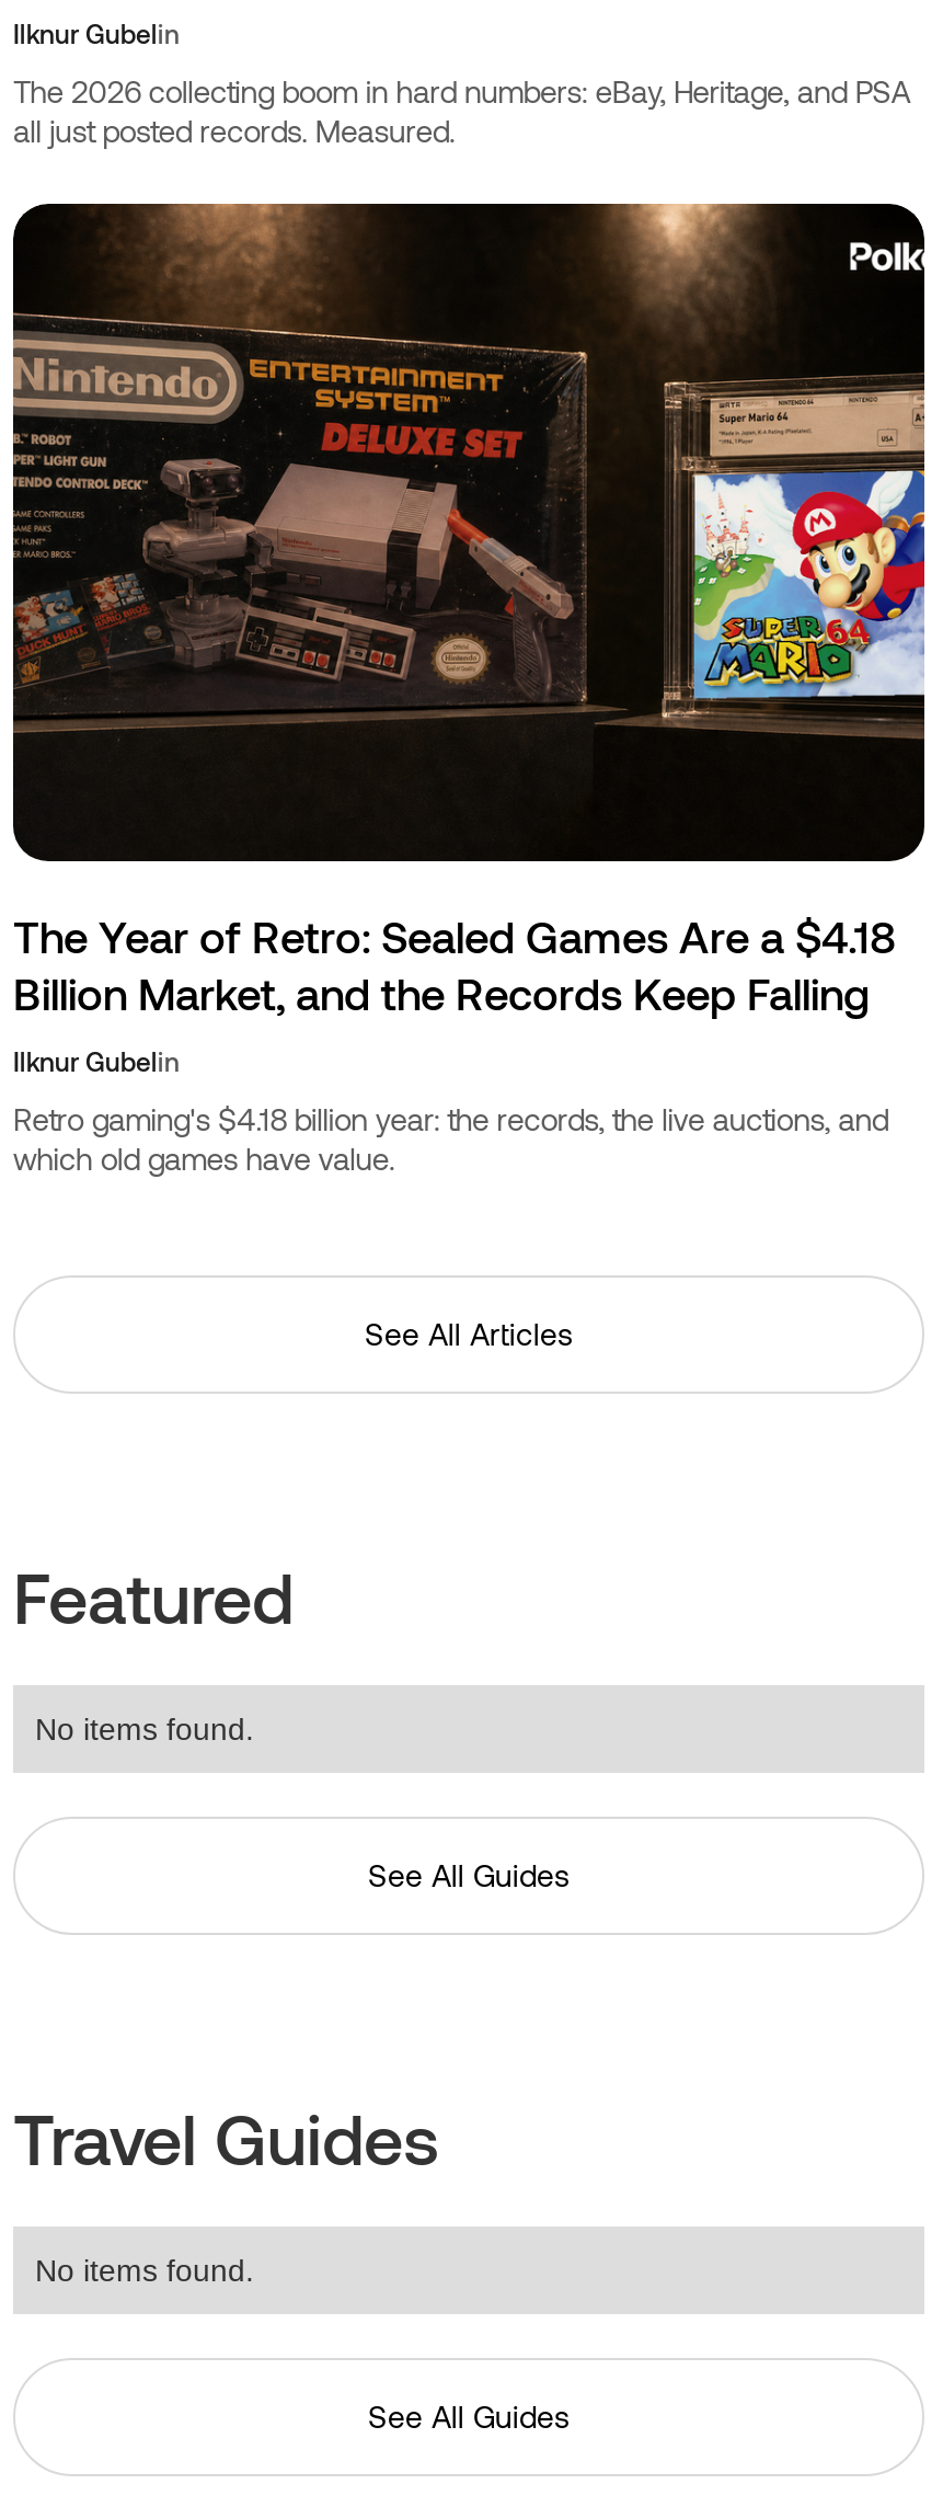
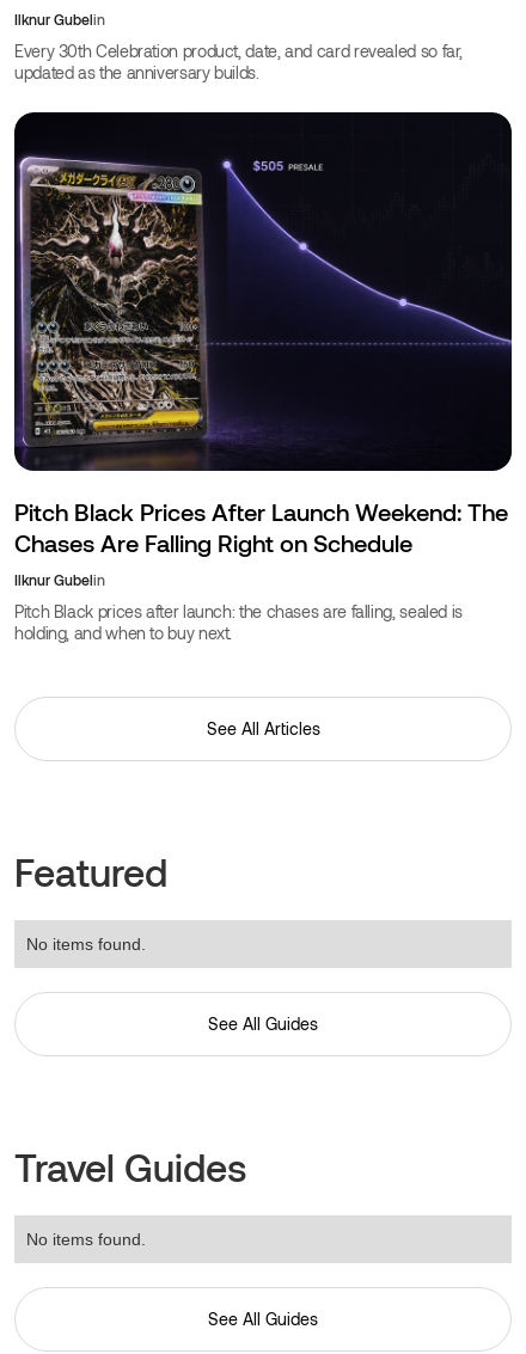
[13,72,910,149] The 2026 collecting boom in hard numbers: eBay, Heritage, and PSA | all just posted records. Measured. -> [14,41,463,82] Every 30th Celebration product, date, and card revealed so far, | updated as the anniversary builds.
[11,202,927,1019] [image] | The Year of Retro: Sealed Games Are a $4.18 | Billion Market, and the Records Keep Falling -> [13,111,513,557] [image] | Pitch Black Prices After Launch Weekend: The | Chases Are Falling Right on Schedule
[13,1100,888,1177] Retro gaming's $4.18 billion year: the records, the live auctions, and | which old games have value. -> [14,601,463,643] Pitch Black prices after launch: the chases are falling, sealed is | holding, and when to buy next.

